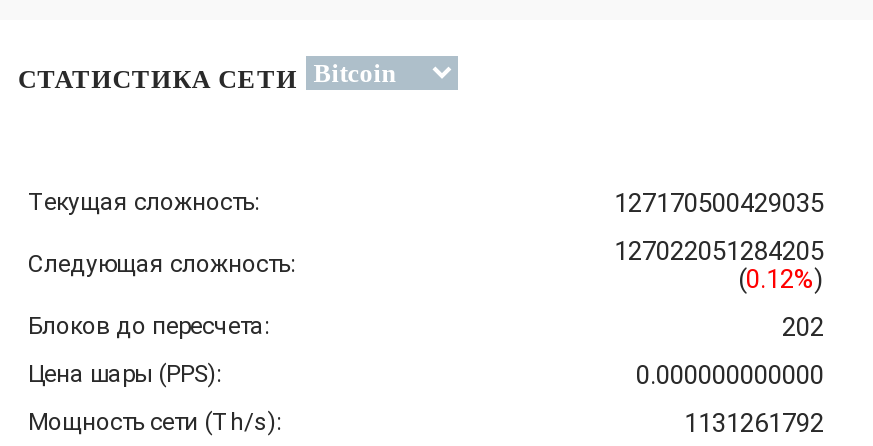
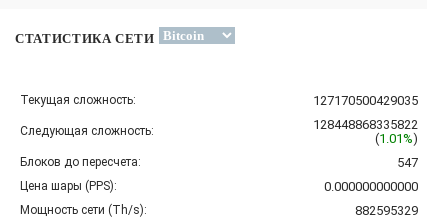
[614,236,824,266] 127022051284205 -> [313,117,418,132] 128448868335822
[738,264,824,294] (0.12%) -> [375,131,418,146] (1.01%)
[782,312,824,342] 202 -> [397,155,418,170] 547
[684,408,824,438] 1131261792 -> [355,203,418,218] 882595329

